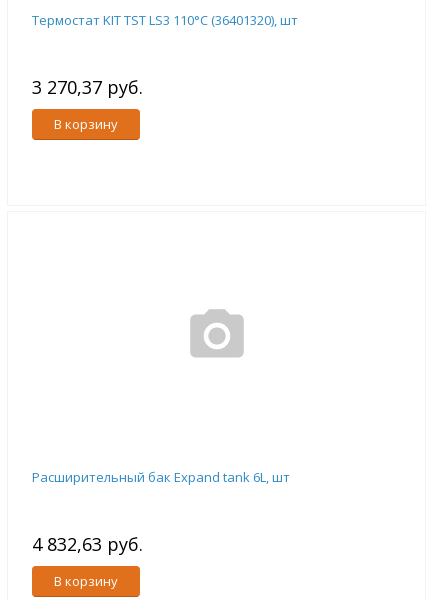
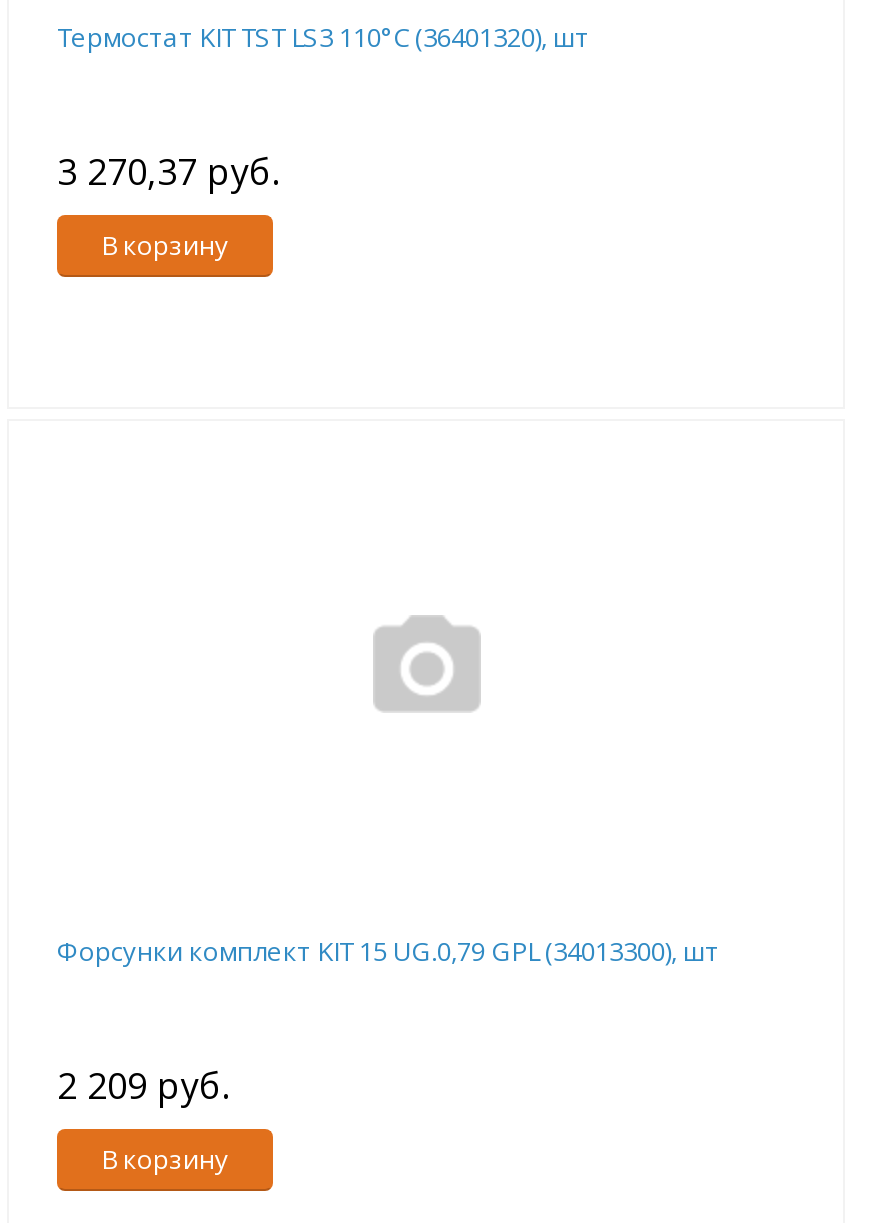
[32,467,290,485] Расширительный бак Expand tank 6L, шт -> [57,932,719,968] Форсунки комплект KIT 15 UG.0,79 GPL (34013300), шт
[32,531,143,555] 4 832,63 руб. -> [57,1060,229,1108] 2 209 руб.

